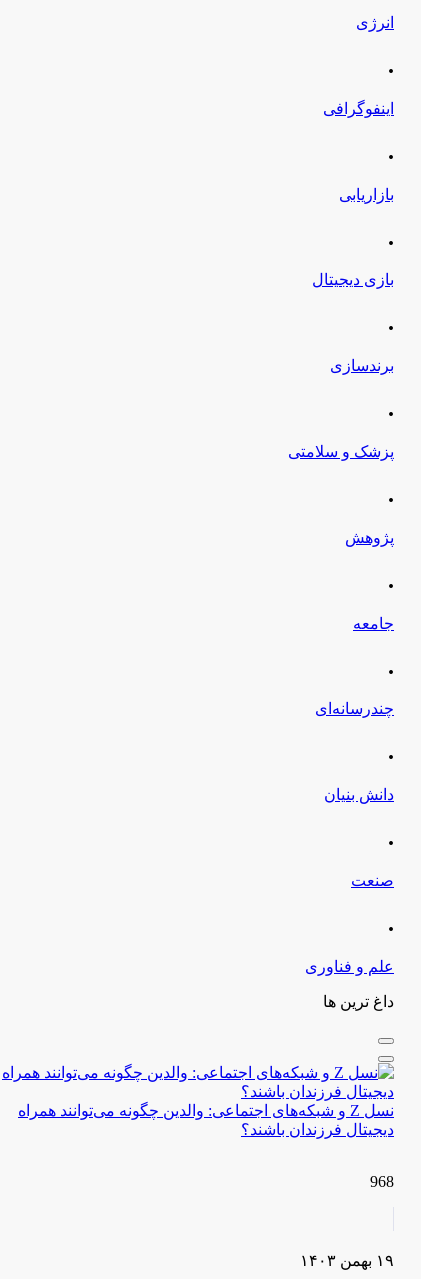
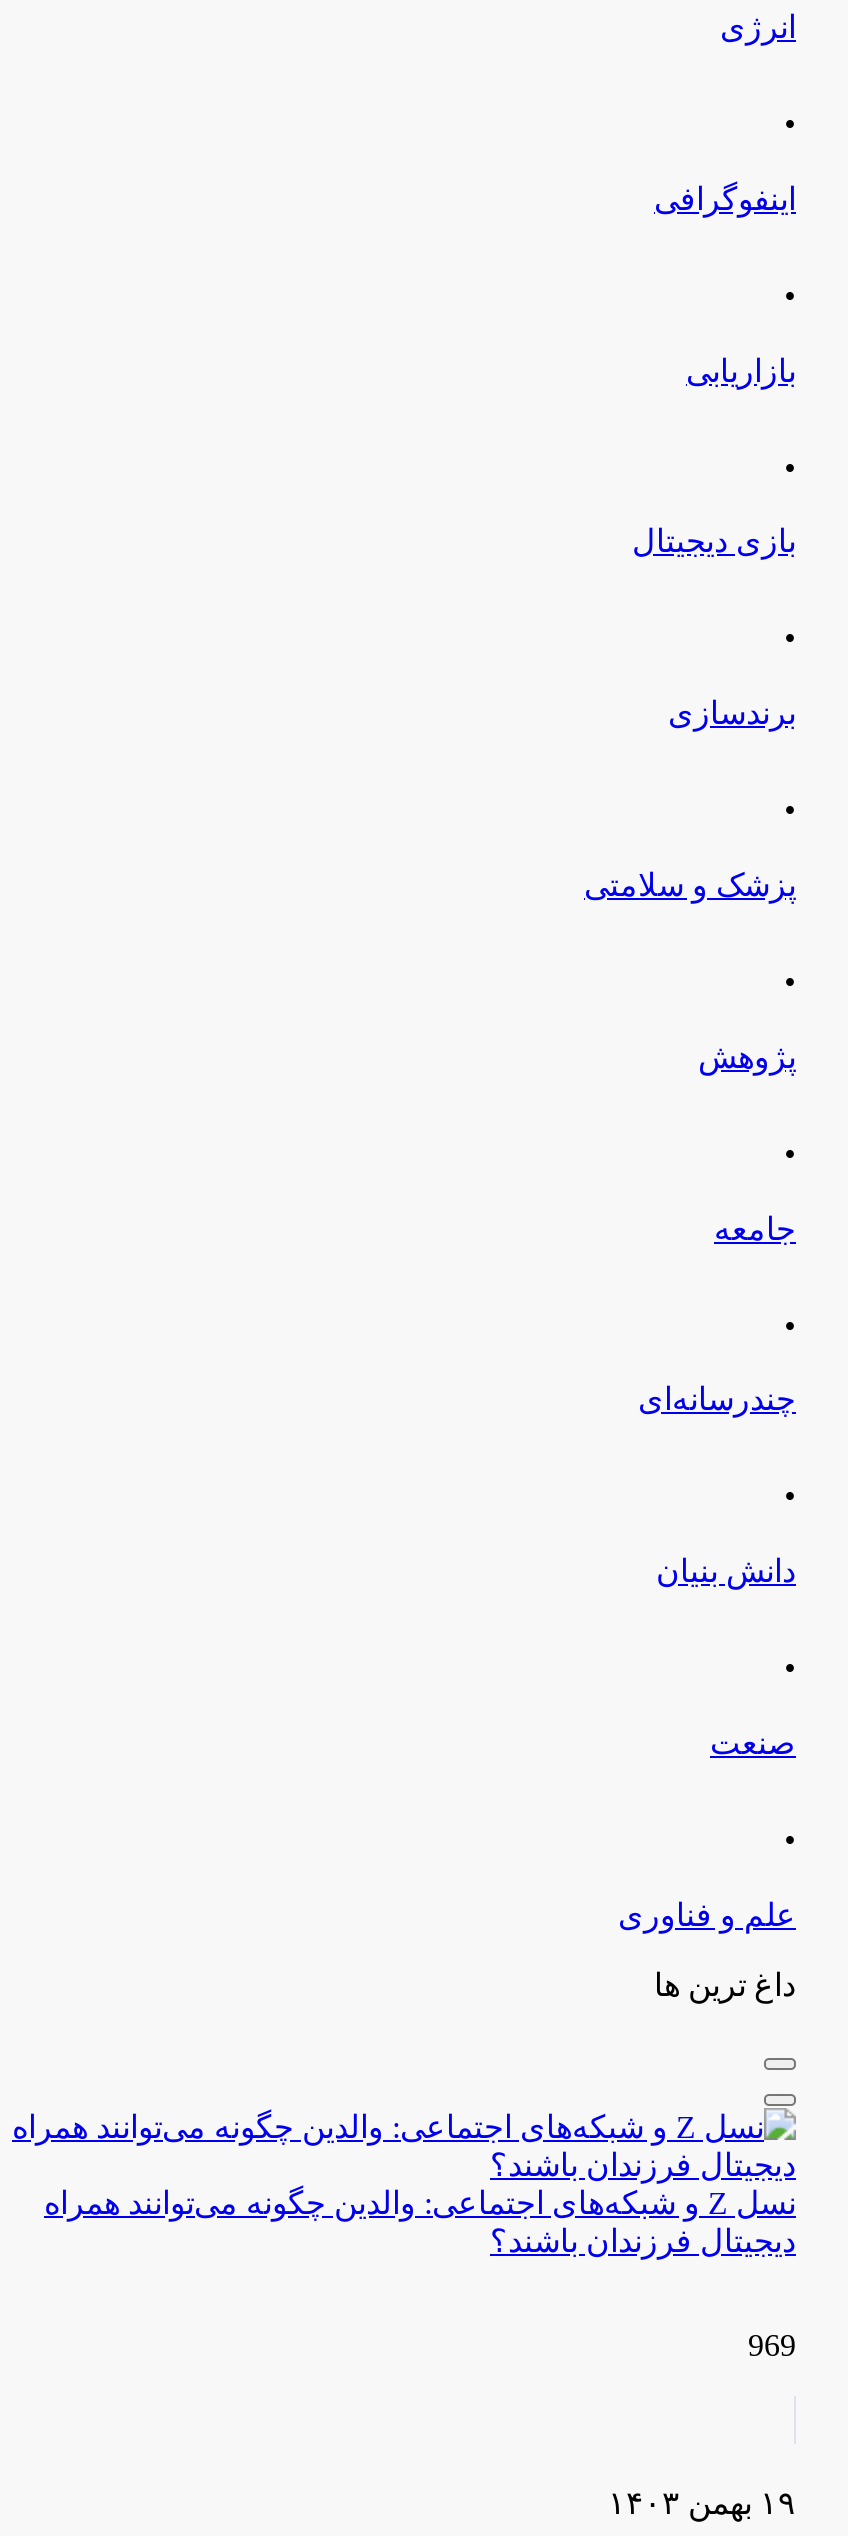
[370,1173,394,1190] 968 -> [748,2328,796,2362] 969

